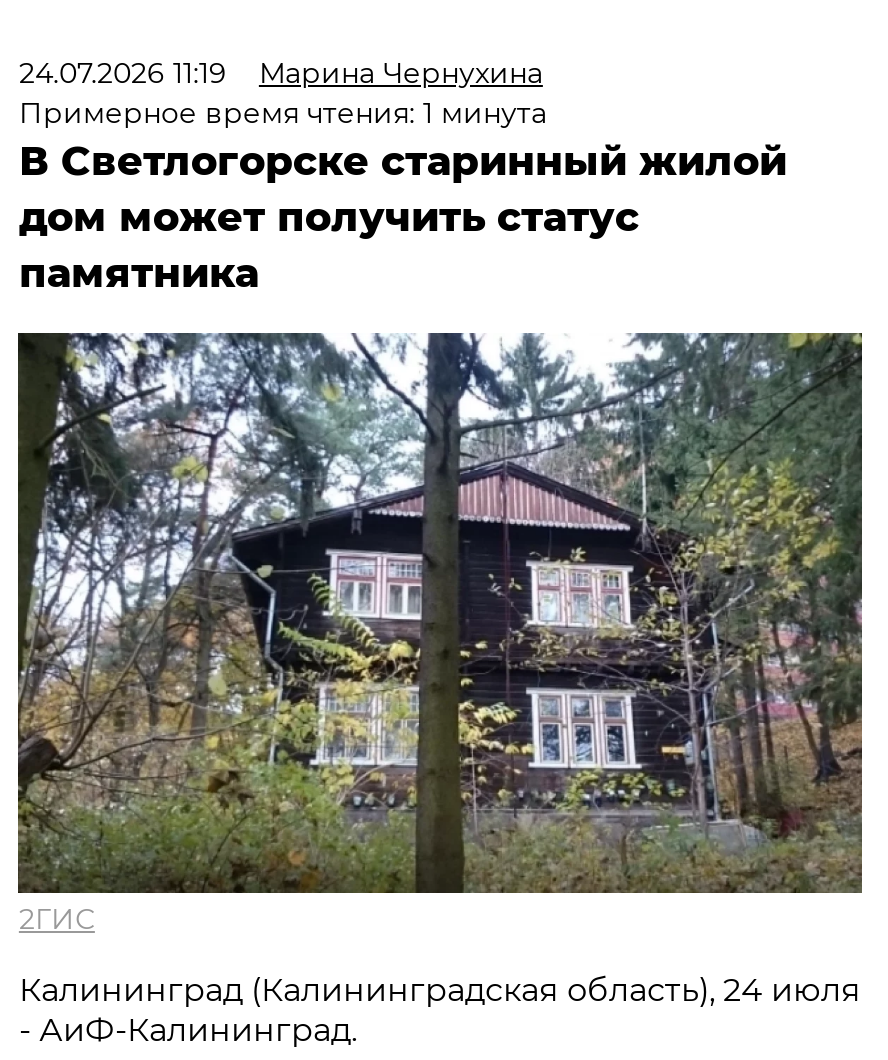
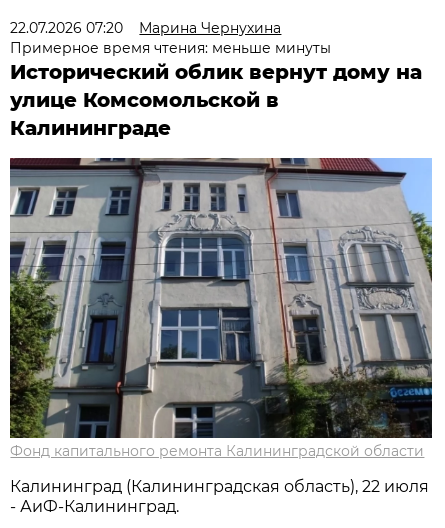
[19,55,543,91] 24.07.2026 11:19 Марина Чернухина -> [10,19,281,37] 22.07.2026 07:20 Марина Чернухина
[19,95,787,297] Примерное время чтения: 1 минута | В Светлогорске старинный жилой | дом может получить статус | памятника -> [10,39,422,140] Примерное время чтения: меньше минуты | Исторический облик вернут дому на | улице Комсомольской в | Калининграде
[16,331,864,937] [image] | 2ГИС -> [9,157,432,460] [image] | Фонд капитального ремонта Калининградской области
[19,971,861,1009] Калининград (Калининградская область), 24 июля -> [10,477,429,496] Калининград (Калининградская область), 22 июля

